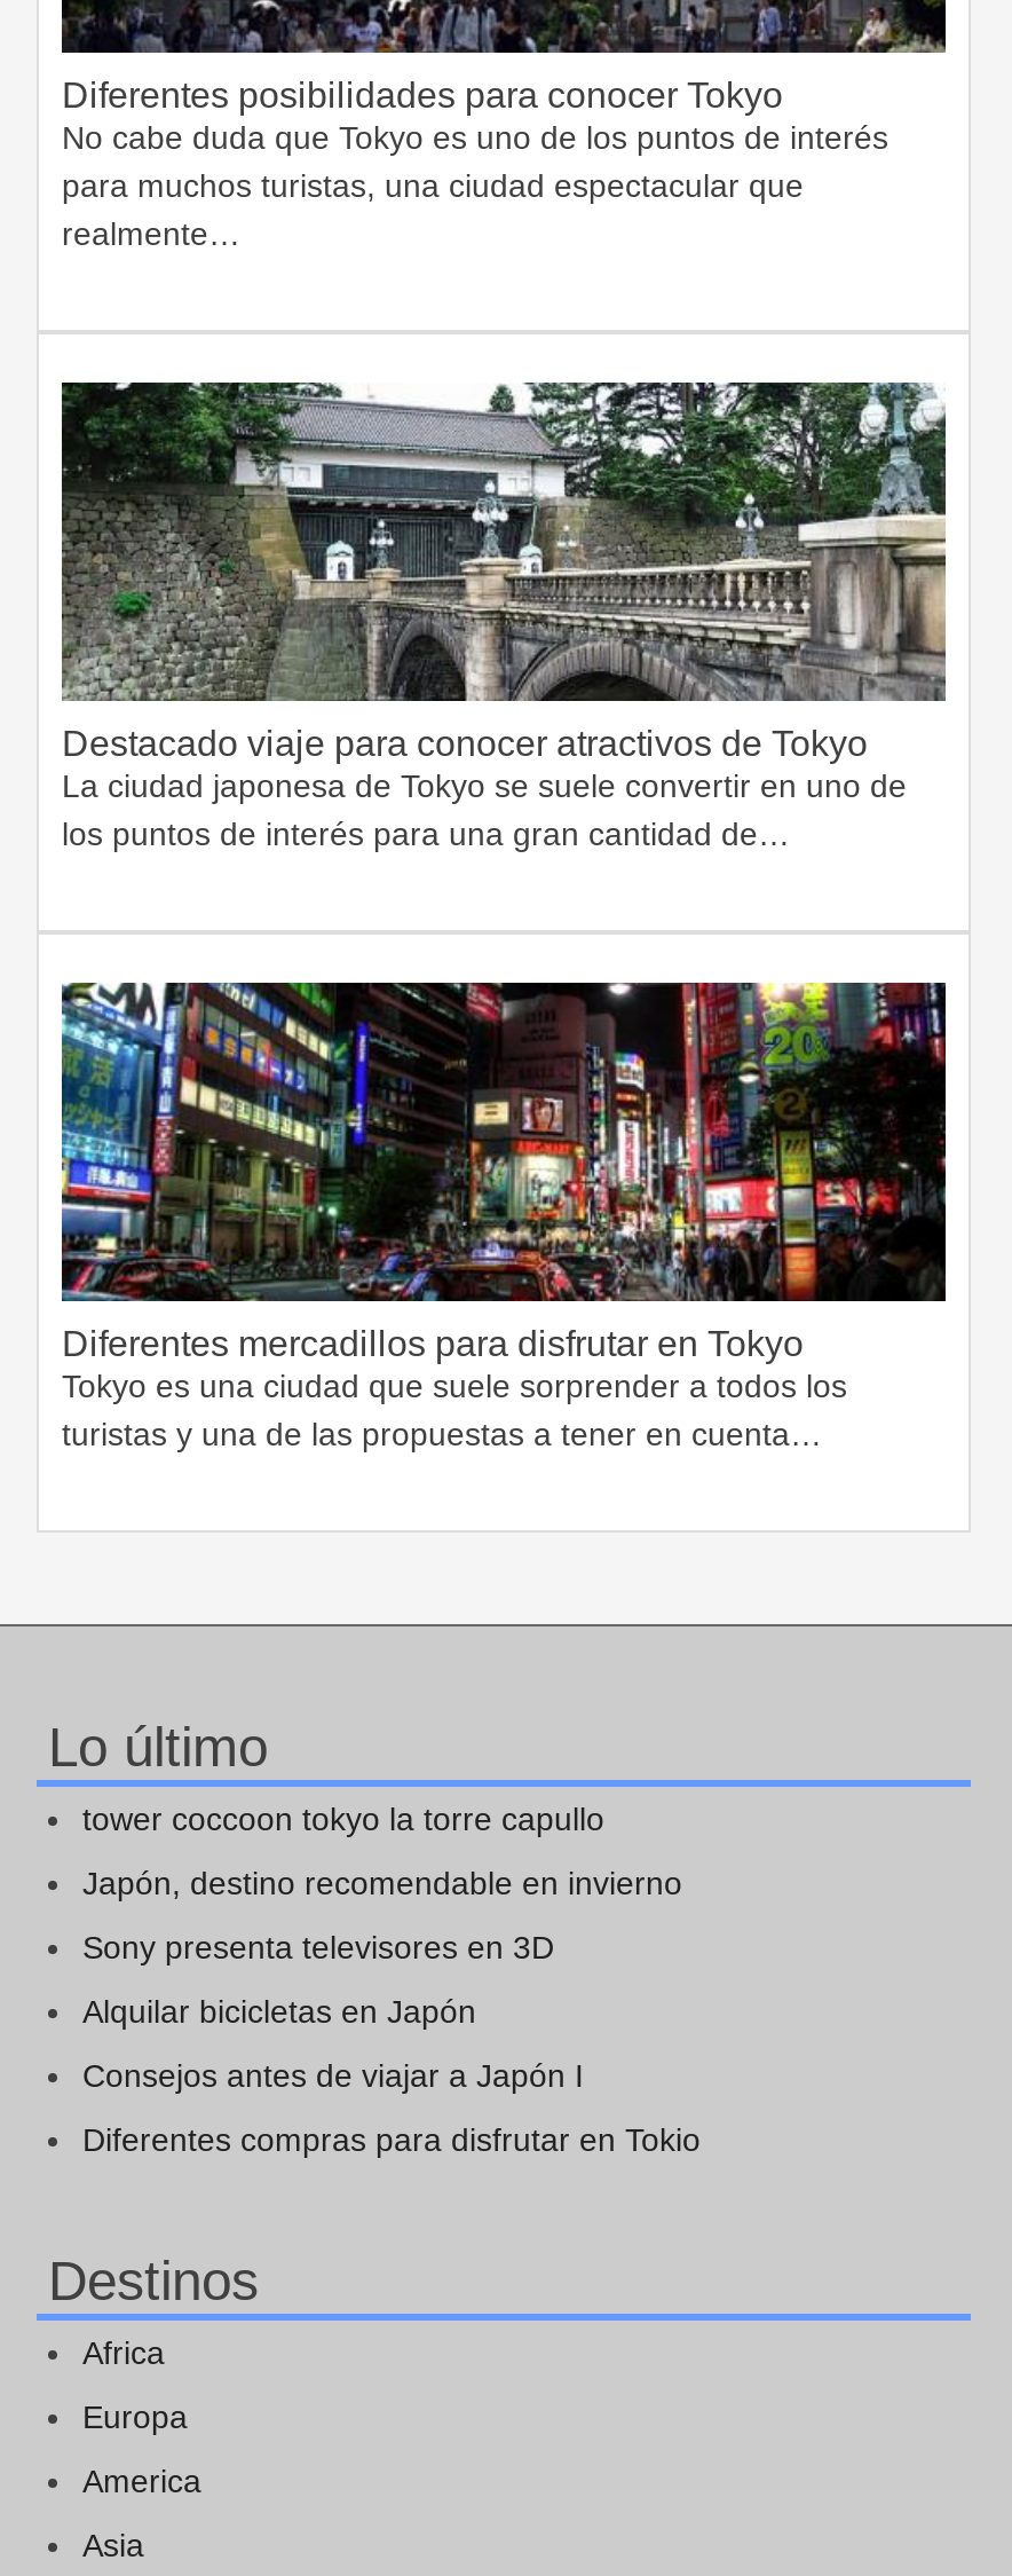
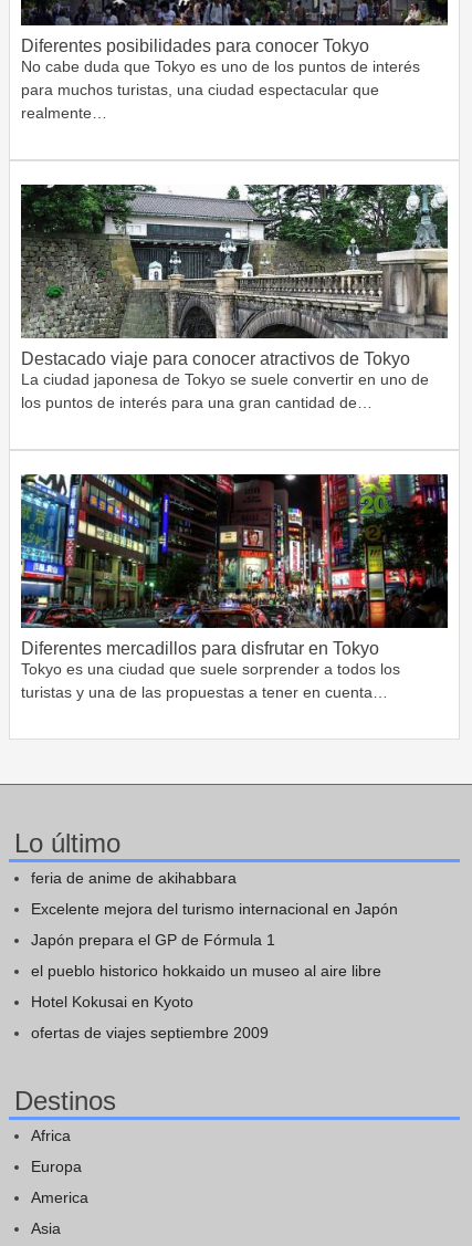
[82,1800,604,1837] tower coccoon tokyo la torre capullo -> [31,869,237,886] feria de anime de akihabbara
[82,1864,682,1901] Japón, destino recomendable en invierno -> [31,900,398,917] Excelente mejora del turismo internacional en Japón
[82,1928,554,1965] Sony presenta televisores en 3D -> [31,931,275,948] Japón prepara el GP de Fórmula 1
[82,1992,476,2029] Alquilar bicicletas en Japón -> [31,962,381,979] el pueblo historico hokkaido un museo al aire libre
[82,2056,584,2093] Consejos antes de viajar a Japón I -> [31,992,193,1010] Hotel Kokusai en Kyoto
[82,2121,701,2157] Diferentes compras para disfrutar en Tokio -> [31,1023,269,1041] ofertas de viajes septiembre 2009

